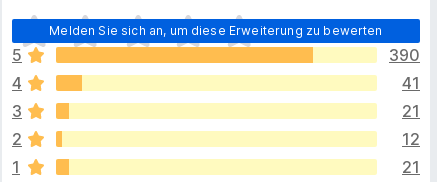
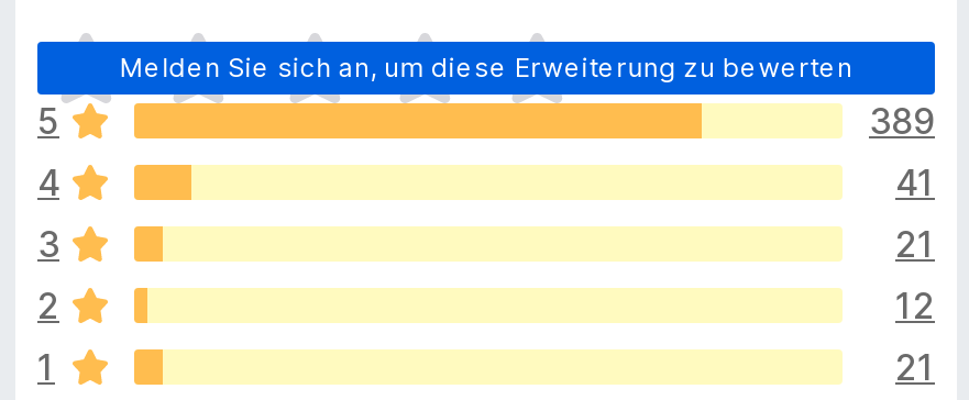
[389,45,420,65] 390 -> [869,99,935,143] 389

